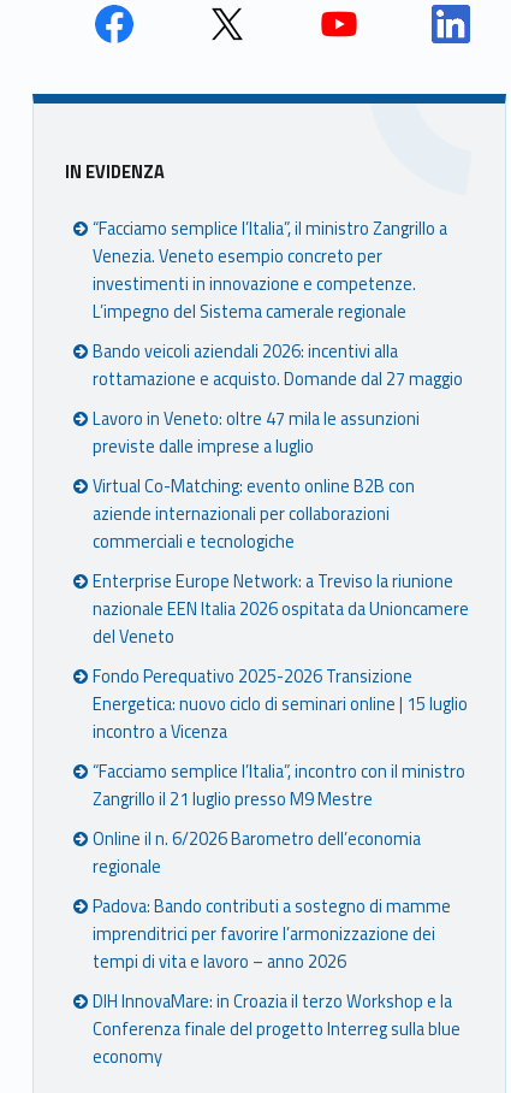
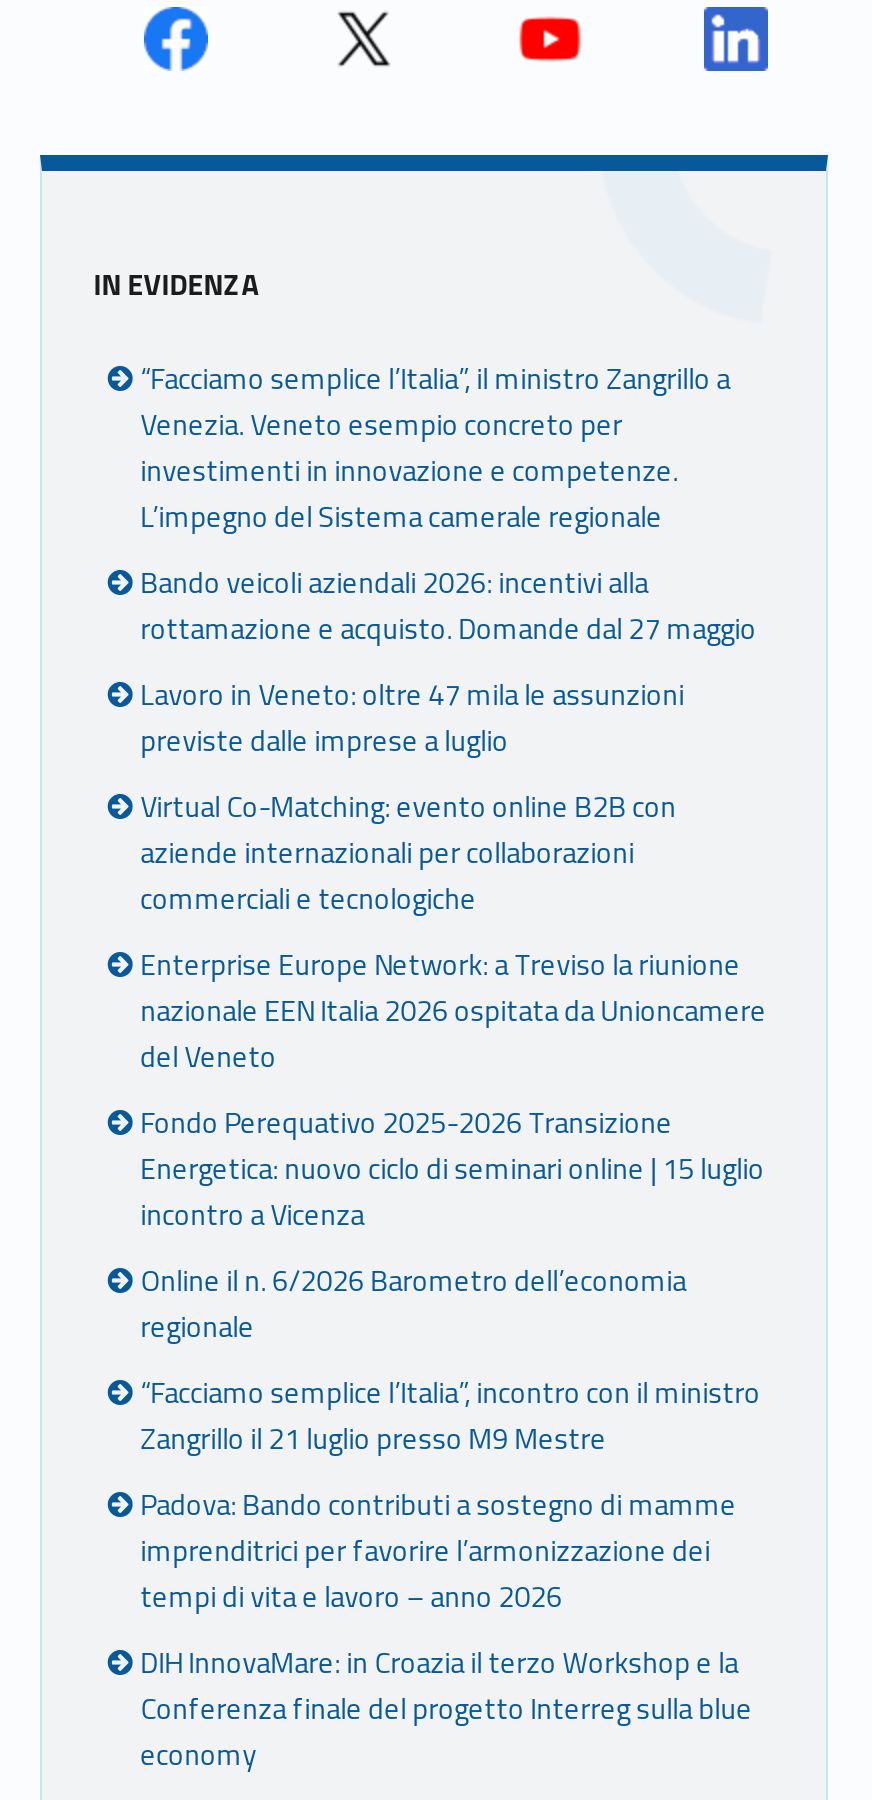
moved [93,759,466,813] -> [140,1372,760,1462]: “Facciamo semplice l’Italia”, incontro con il ministro | Zangrillo il 21 luglio presso M9 Mestre
moved [93,826,421,880] -> [140,1260,686,1350]: Online il n. 6/2026 Barometro dell’economia | regionale

